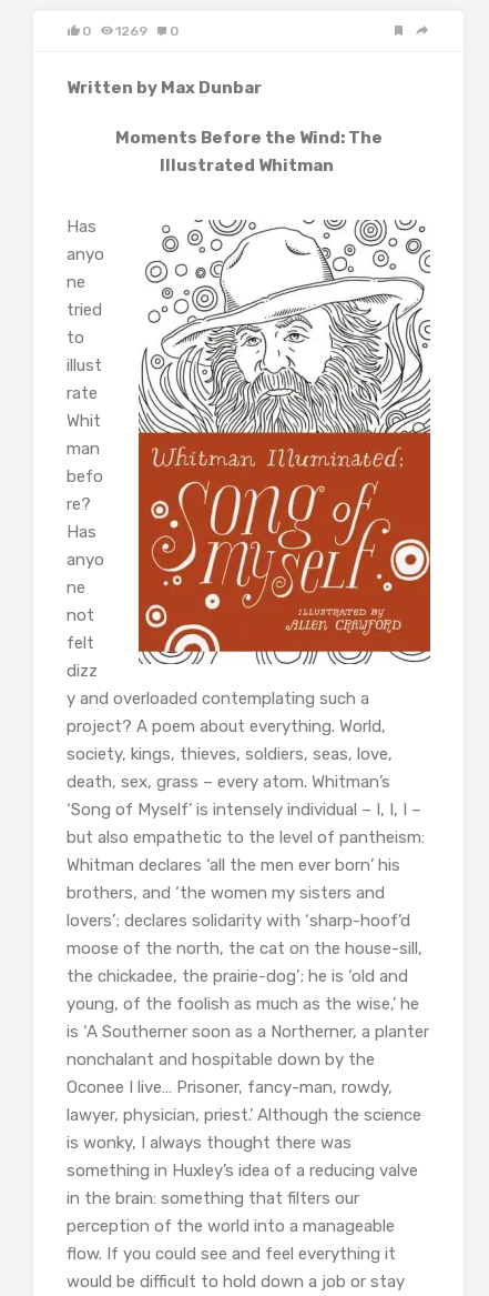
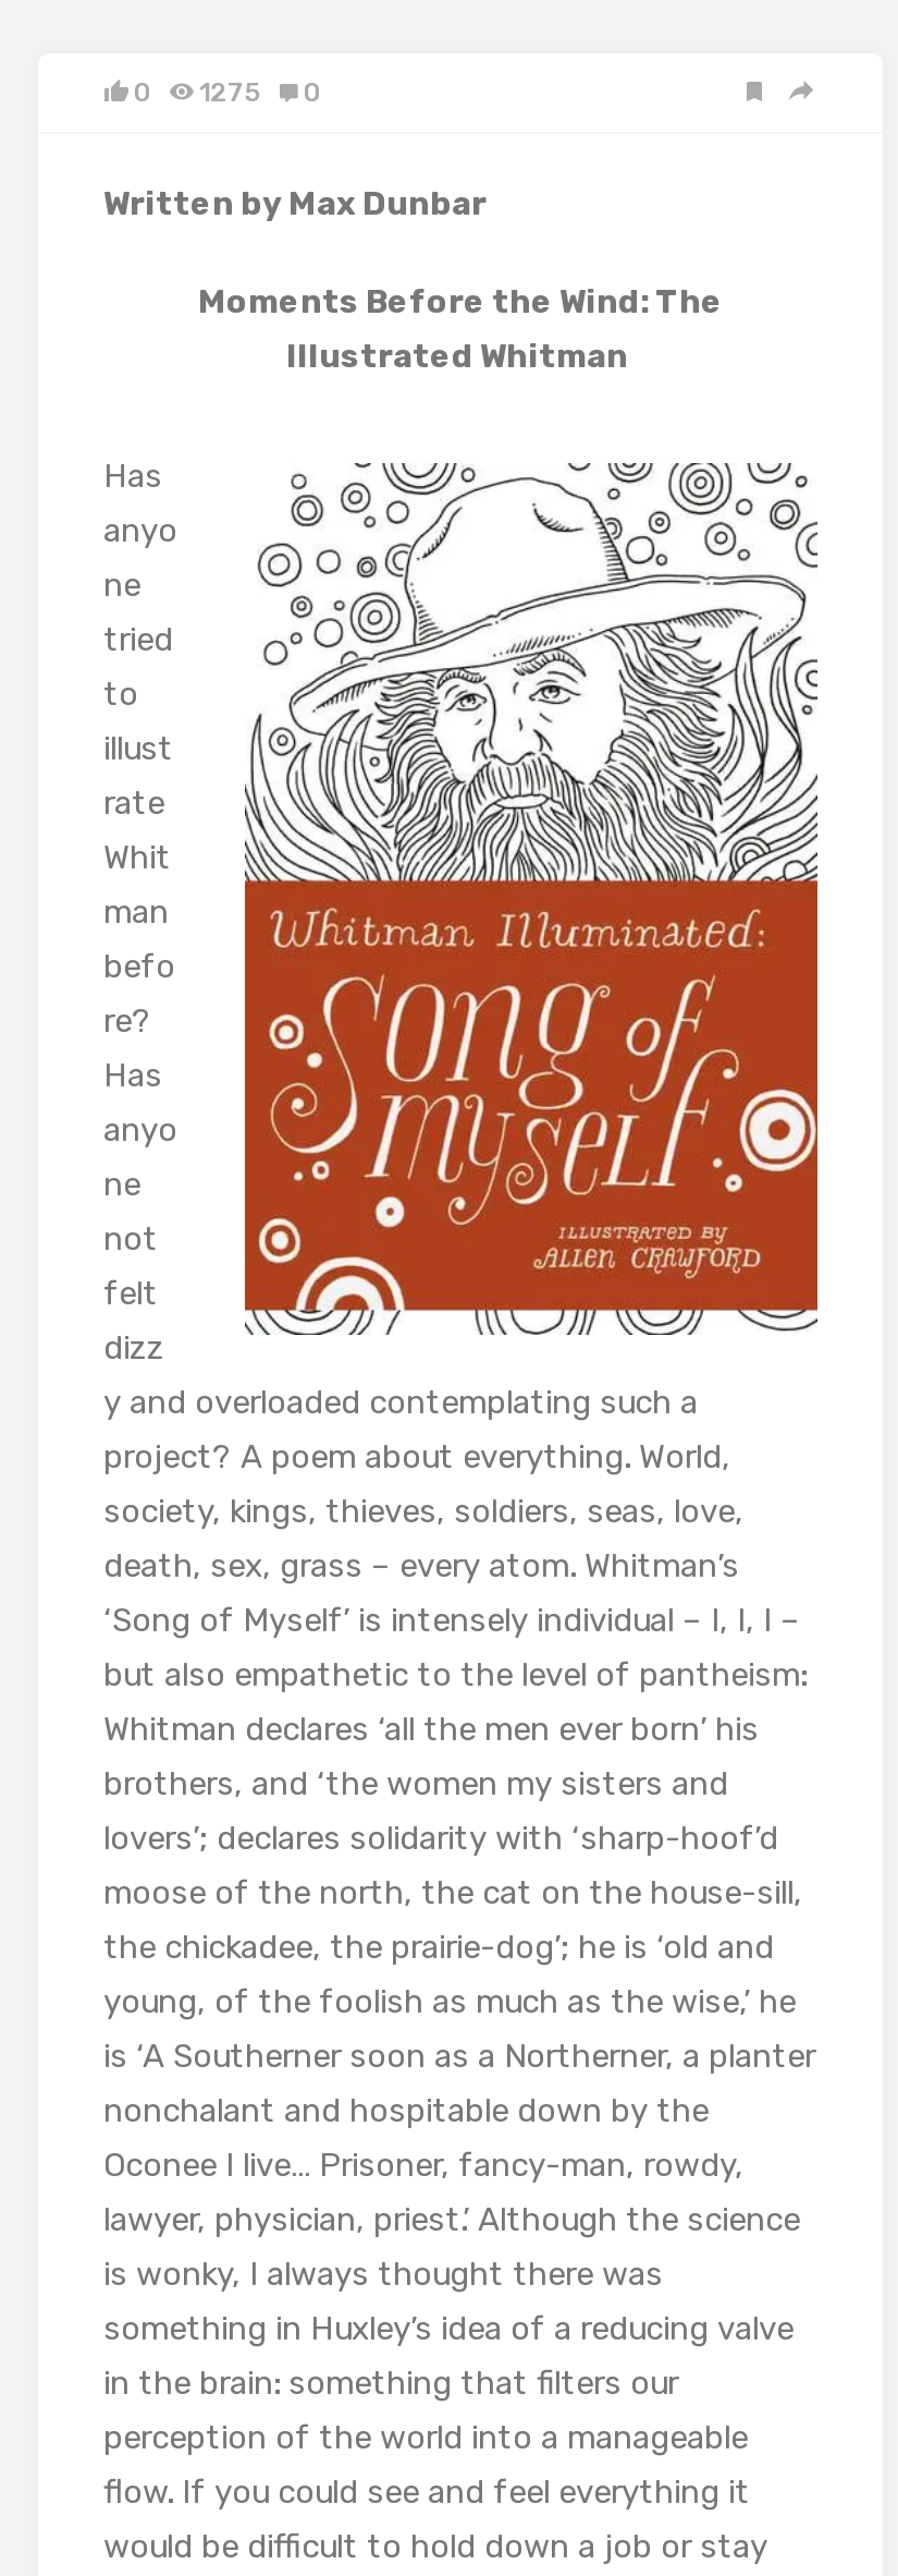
[82,23,179,39] 0 1269 0 -> [134,78,321,109] 0 1275 0

